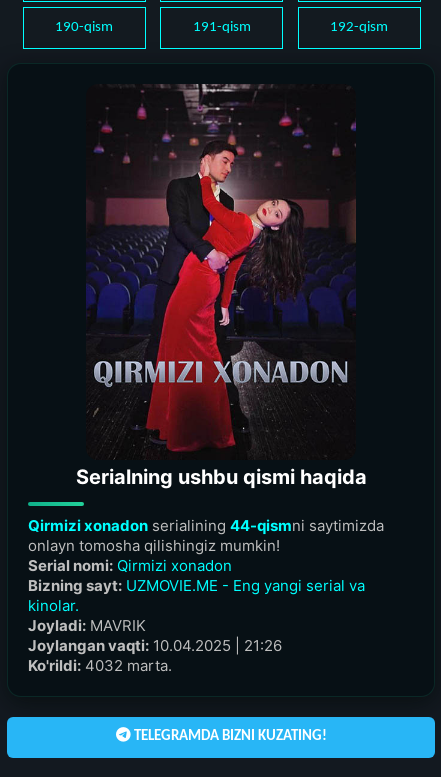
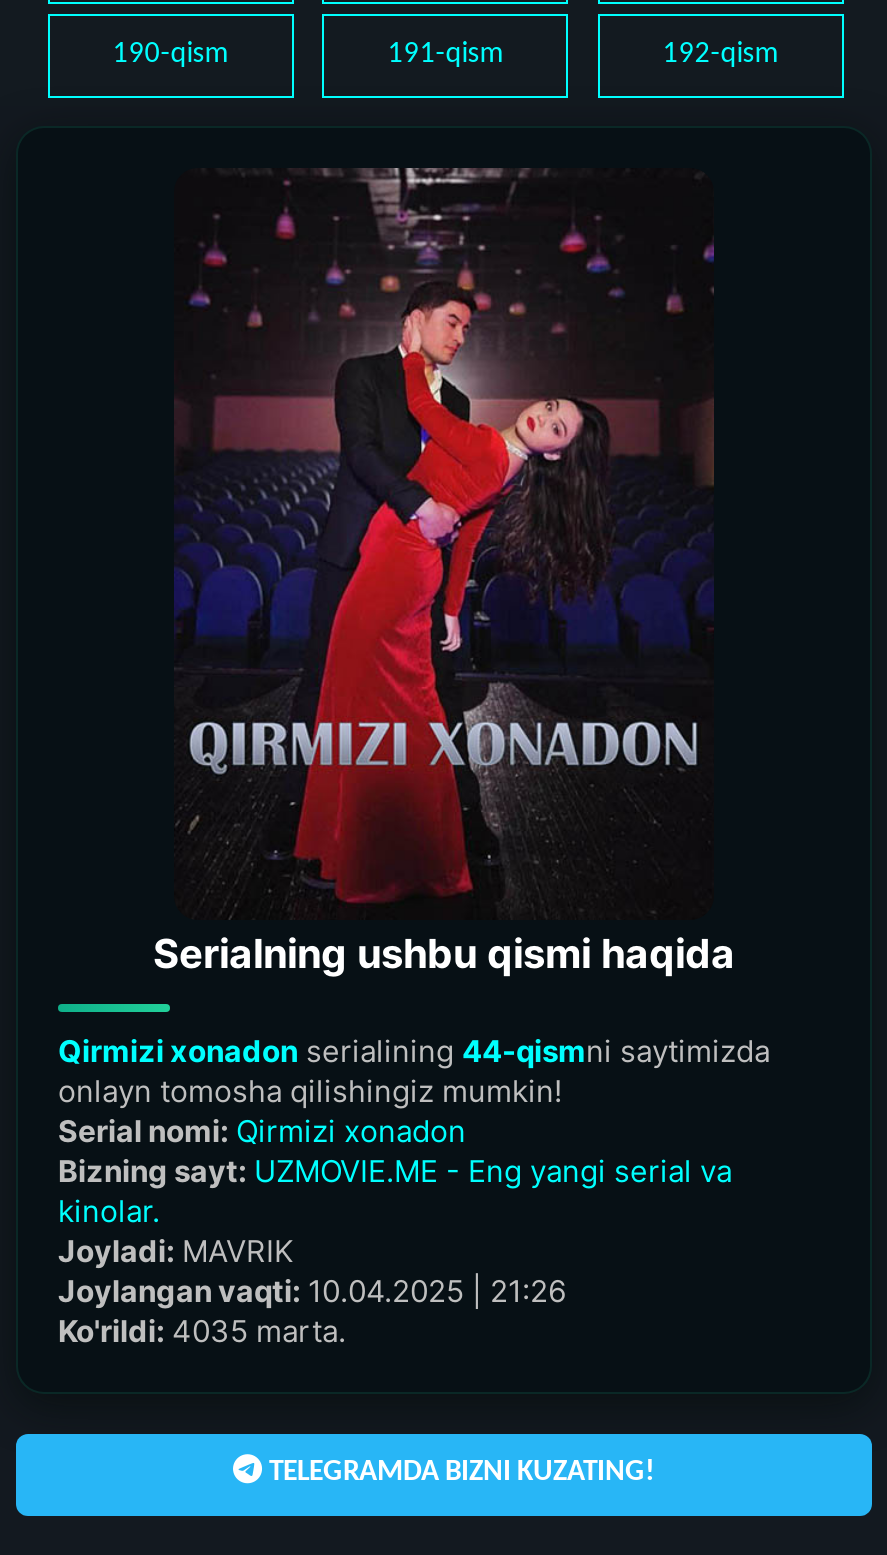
[28,656,172,675] Ko'rildi: 4032 marta. -> [58,1311,346,1349] Ko'rildi: 4035 marta.

